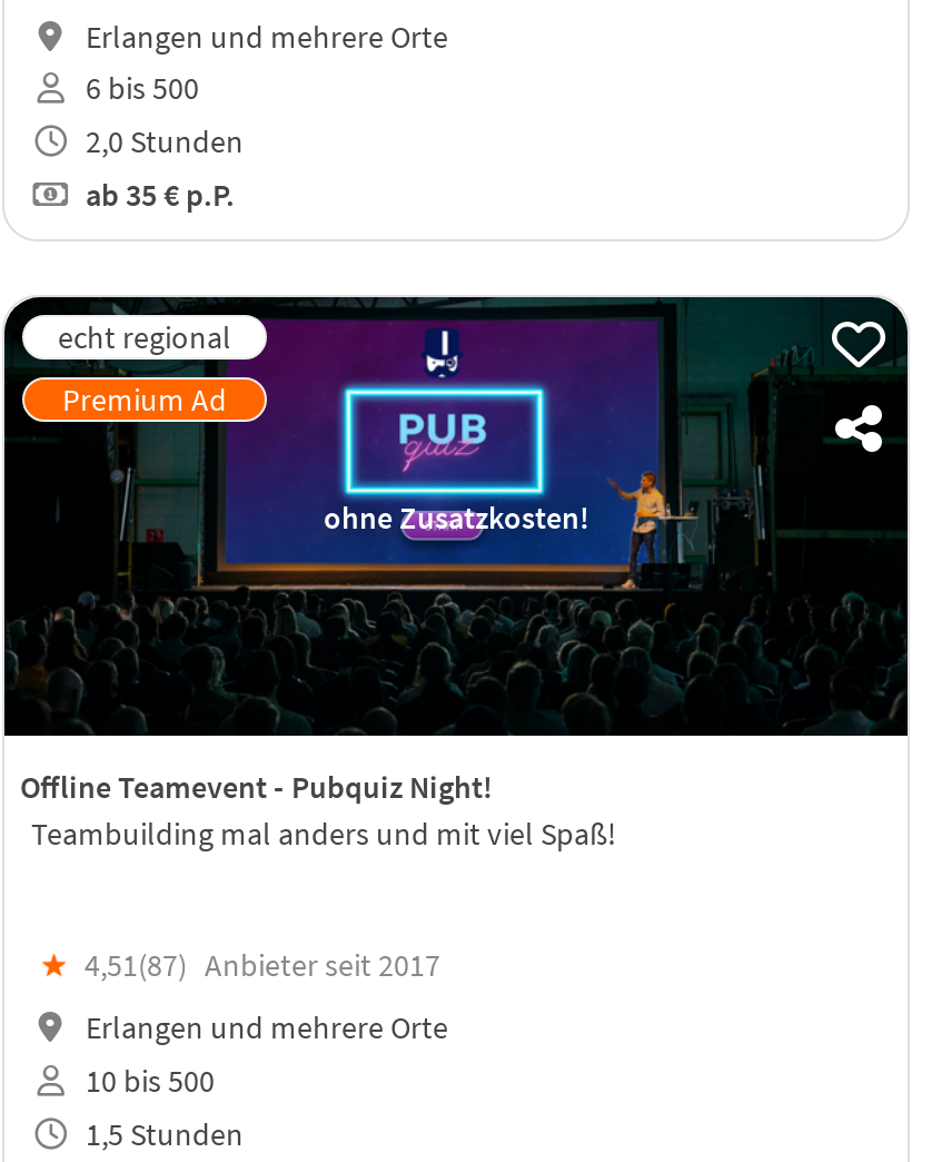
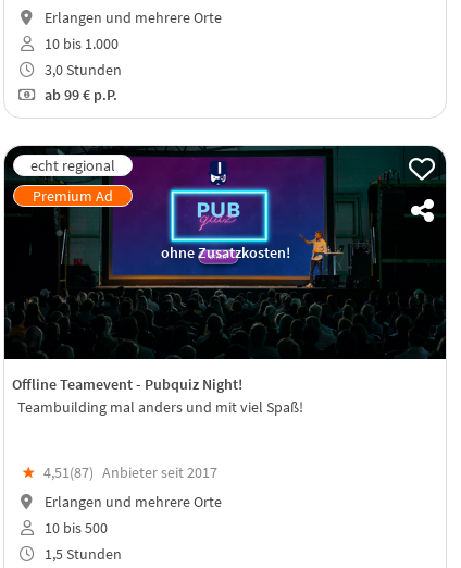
[79,69,199,109] 6 bis 500 -> [41,34,118,53] 10 bis 1.000
[79,121,244,161] 2,0 Stunden -> [41,59,121,79] 3,0 Stunden
[79,174,235,214] ab 35 €p.P. -> [41,85,117,105] ab 99 €p.P.

